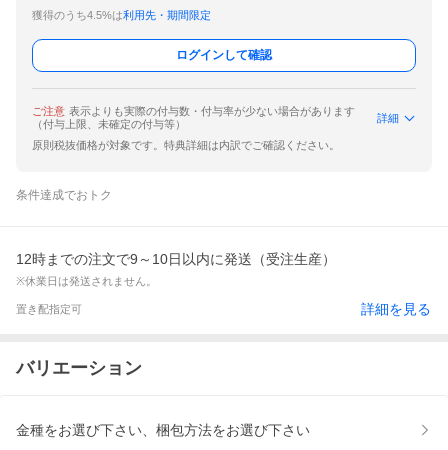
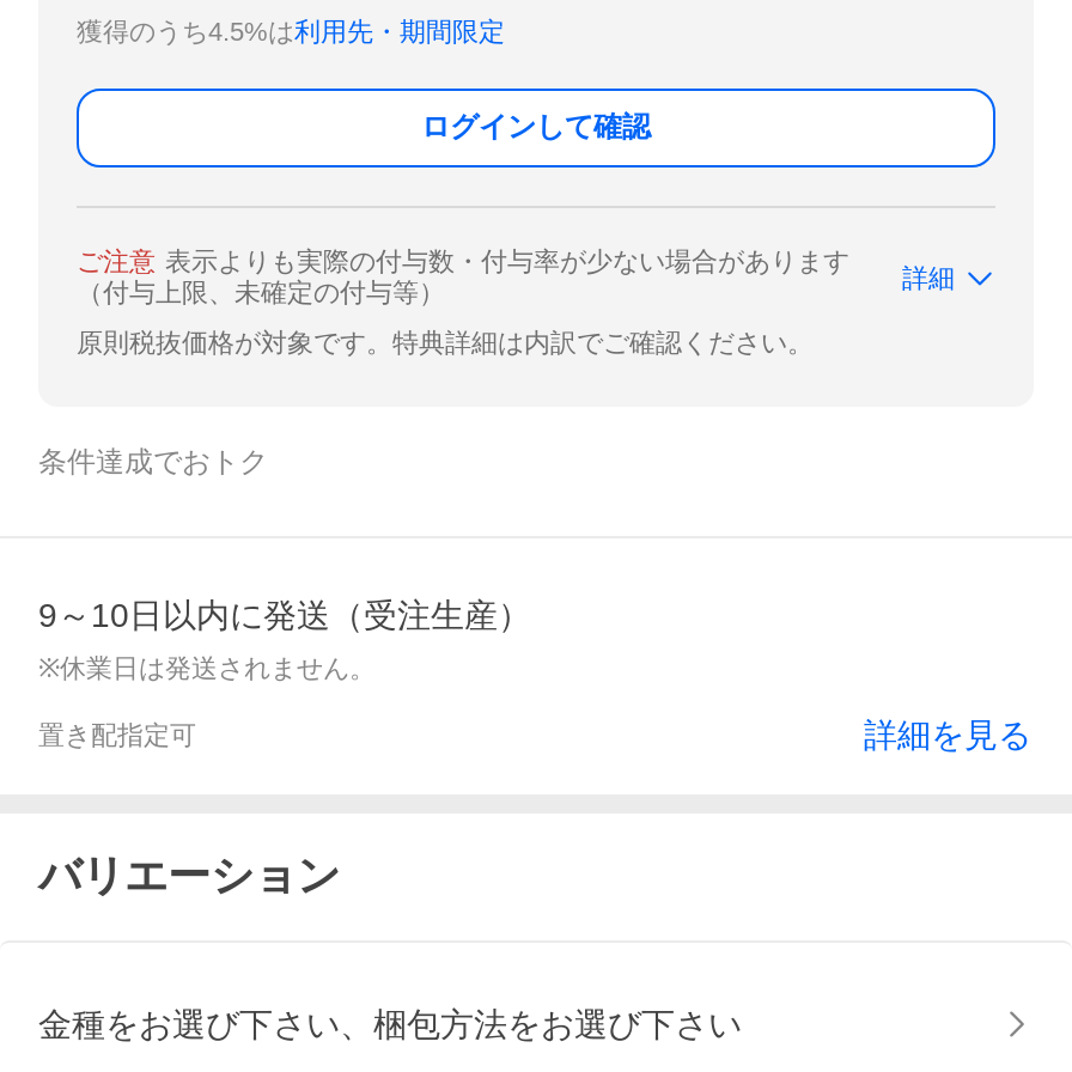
[16,251,336,267] 12時までの注文で9～10日以内に発送（受注生産） -> [38,596,531,634] 9～10日以内に発送（受注生産）

